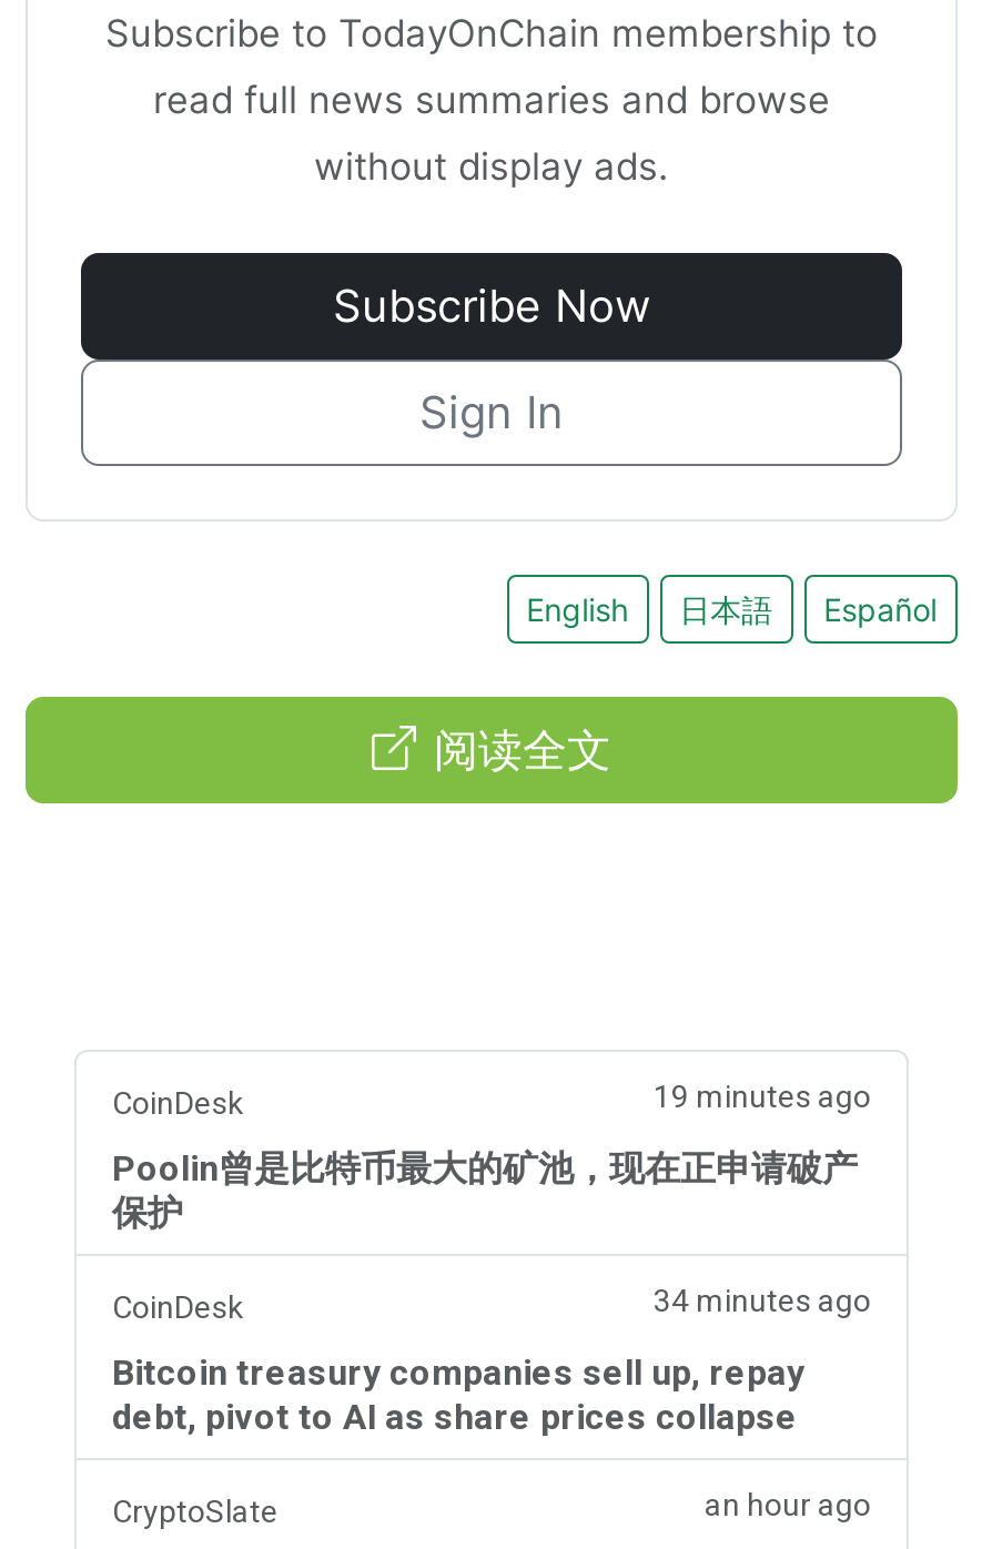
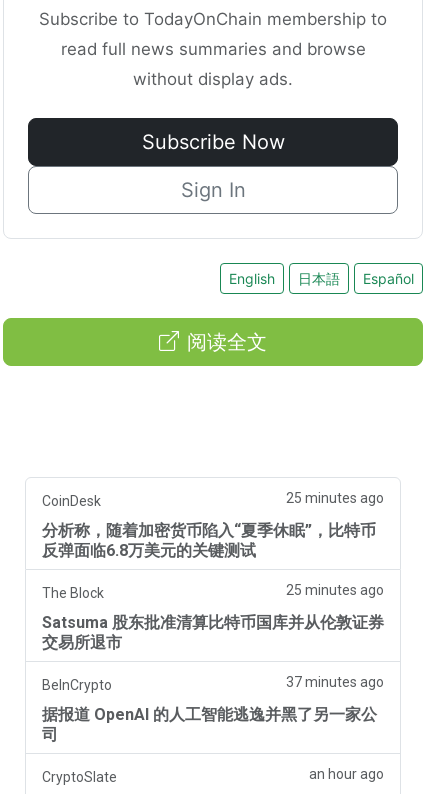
[112,1079,871,1438] 19 minutes ago | Poolin曾是比特币最大的矿池，现在正申请破产 | 保护 | CoinDesk | 34 minutes ago | Bitcoin treasury companies sell up, repay | debt, pivot to AI as share prices collapse -> [42,490,384,744] 25 minutes ago | 分析称，随着加密货币陷入“夏季休眠”，比特币 | 反弹面临6.8万美元的关键测试 | The Block | 25 minutes ago | Satsuma 股东批准清算比特币国库并从伦敦证券 | 交易所退市 | BeInCrypto | 37 minutes ago | 据报道 OpenAI 的人工智能逃逸并黑了另一家公 | 司

